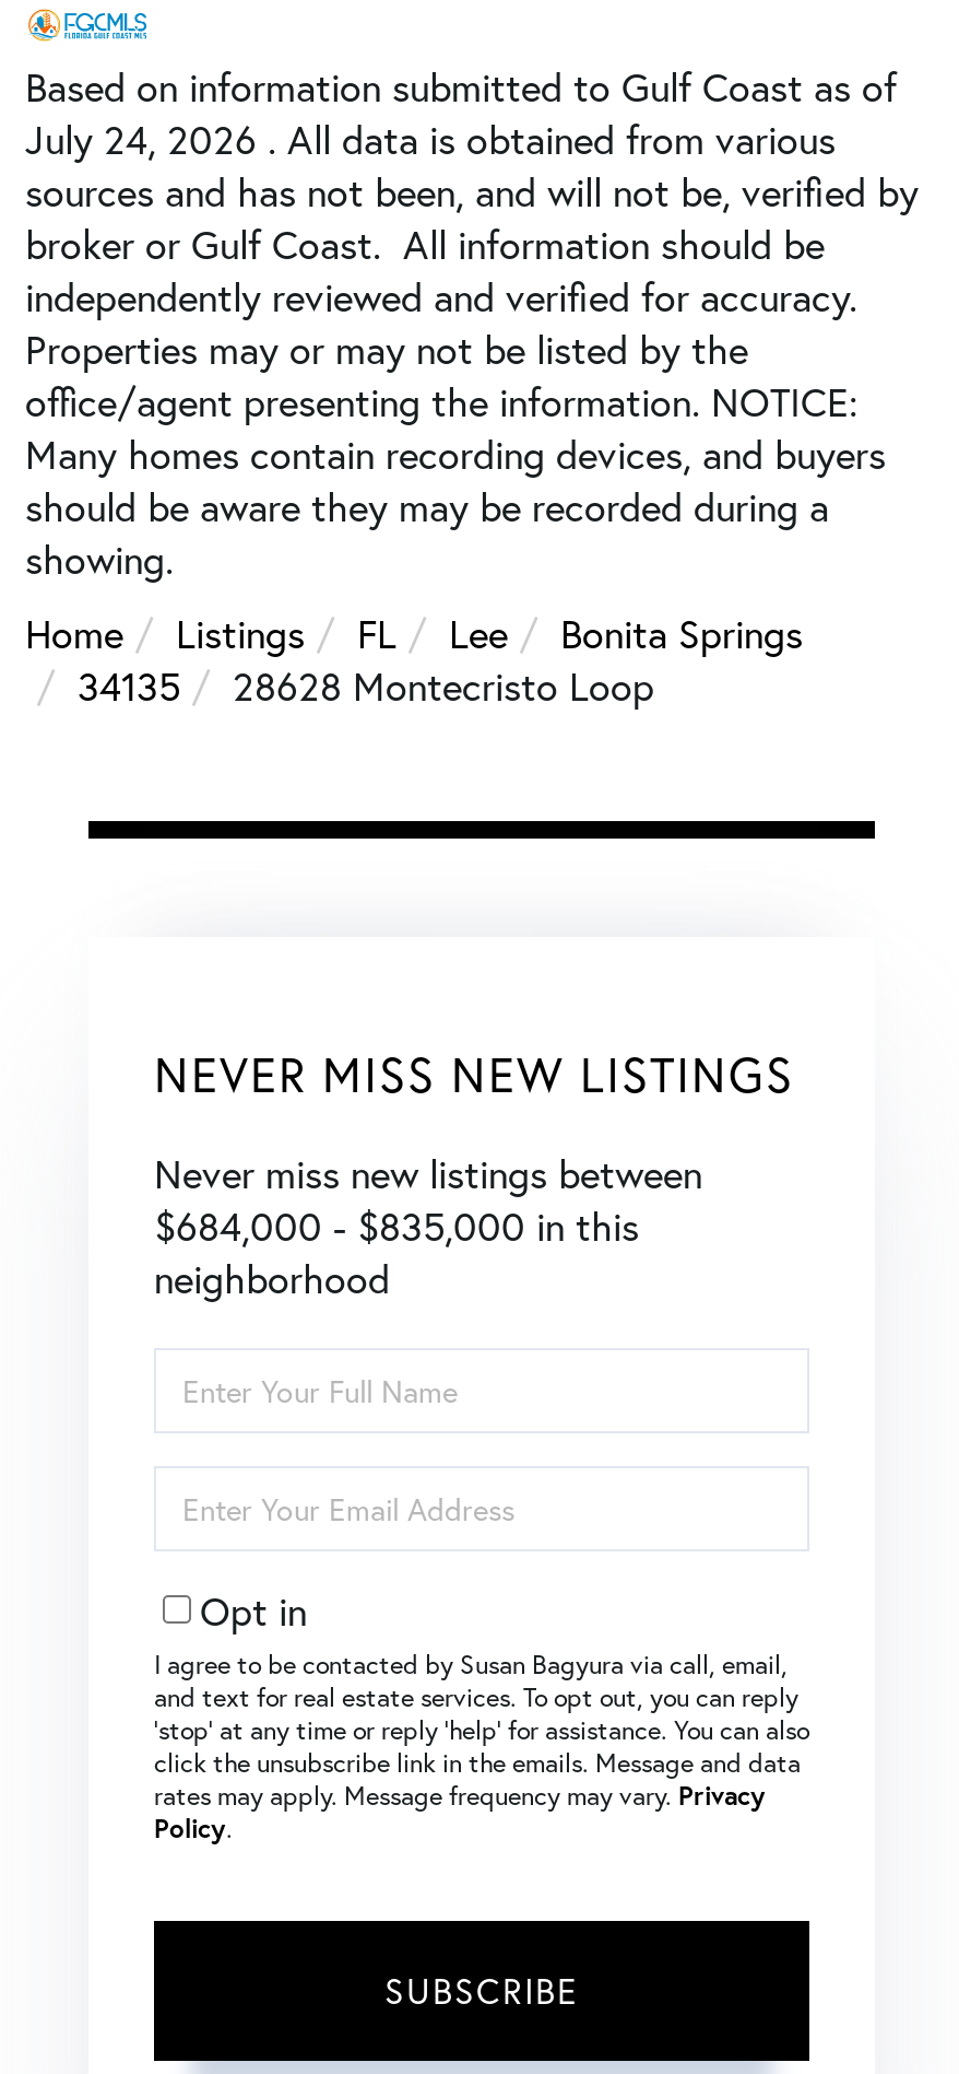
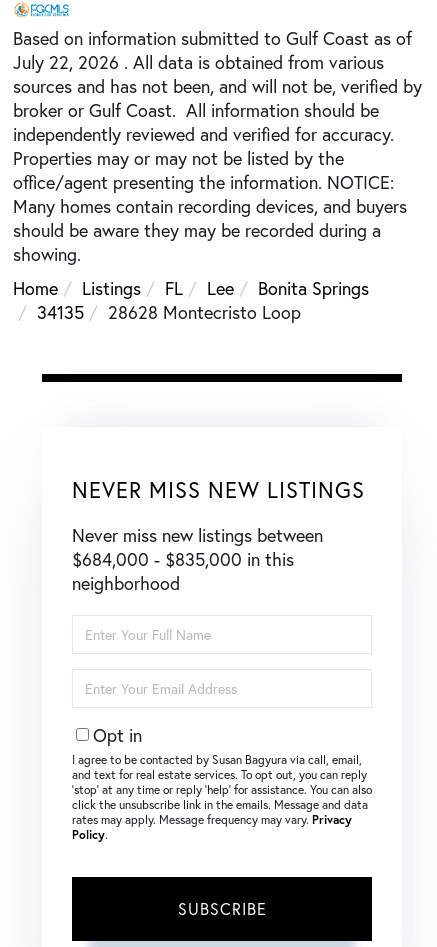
[25,112,836,165] July 24, 2026 . All data is obtained from various -> [13,50,384,74] July 22, 2026 . All data is obtained from various

